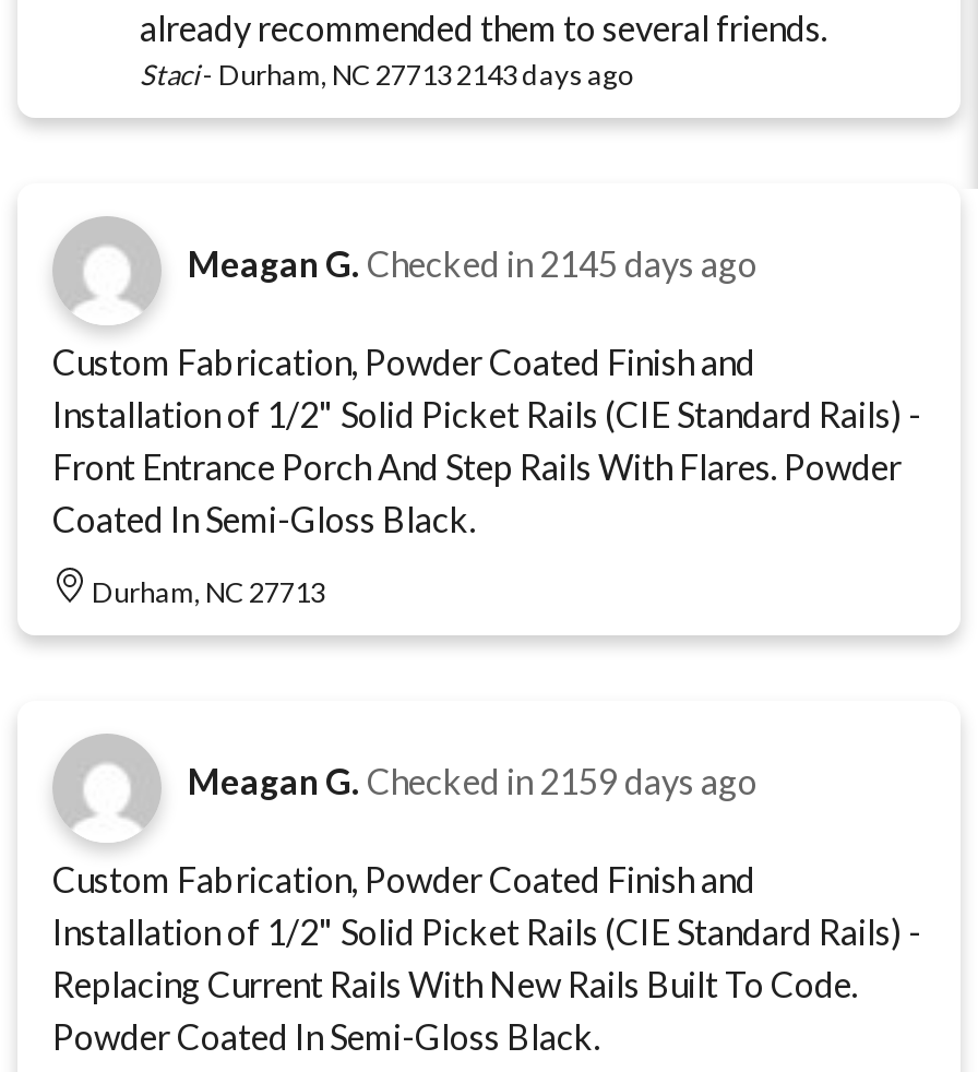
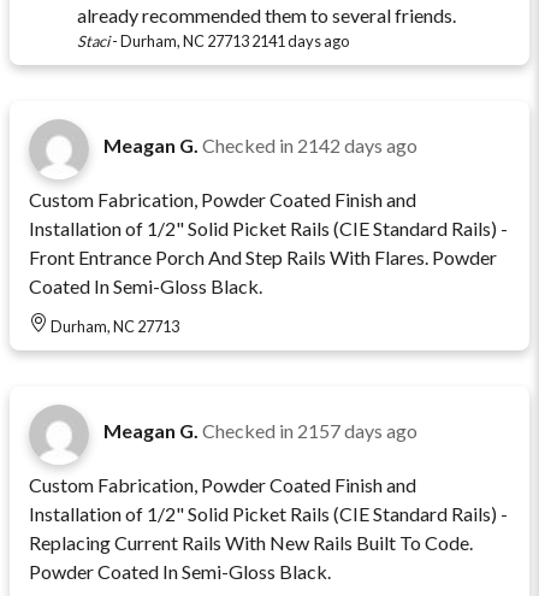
[140,58,633,93] Staci - Durham, NC 27713 2143 days ago -> [77,32,349,51] Staci - Durham, NC 27713 2141 days ago
[188,243,758,285] Meagan G. Checked in 2145 days ago -> [103,134,417,157] Meagan G. Checked in 2142 days ago
[188,761,758,802] Meagan G. Checked in 2159 days ago -> [103,419,417,442] Meagan G. Checked in 2157 days ago

